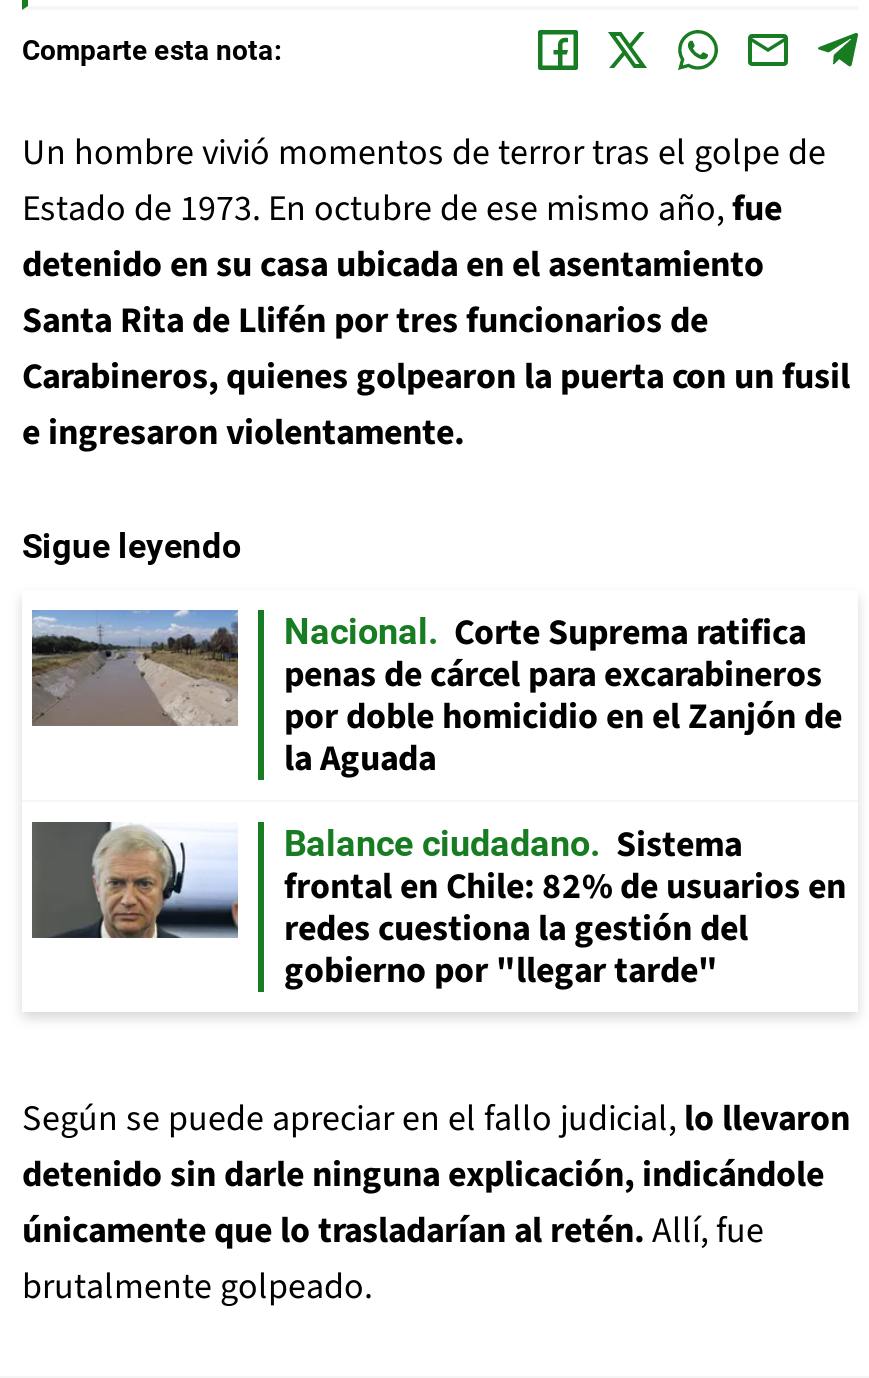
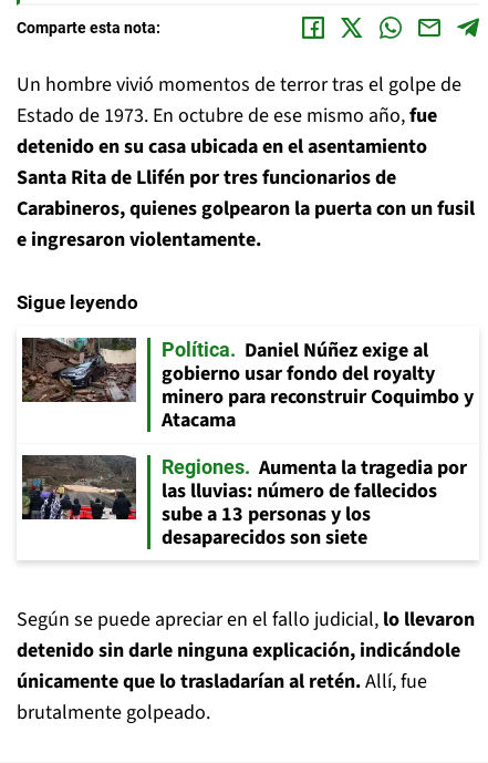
[30,608,842,784] [image] | Nacional | Corte Suprema ratifica | penas de cárcel para excarabineros | por doble homicidio en el Zanjón de | la Aguada -> [21,337,474,434] [image] | Política | Daniel Núñez exige al | gobierno usar fondo del royalty | minero para reconstruir Coquimbo y | Atacama
[32,820,846,996] [image] | Balance ciudadano | Sistema | frontal en Chile: 82% de usuarios en | redes cuestiona la gestión del | gobierno por "llegar tarde" -> [22,454,467,551] [image] | Regiones | Aumenta la tragedia por | las lluvias: número de fallecidos | sube a 13 personas y los | desaparecidos son siete

